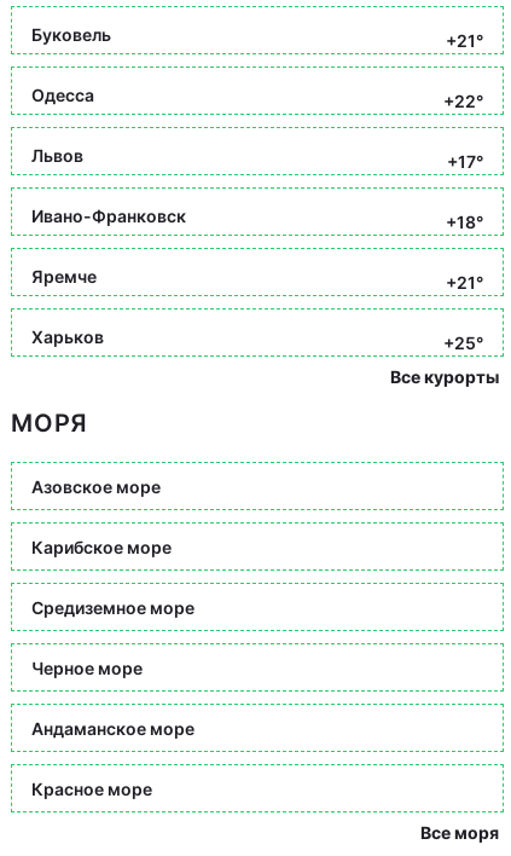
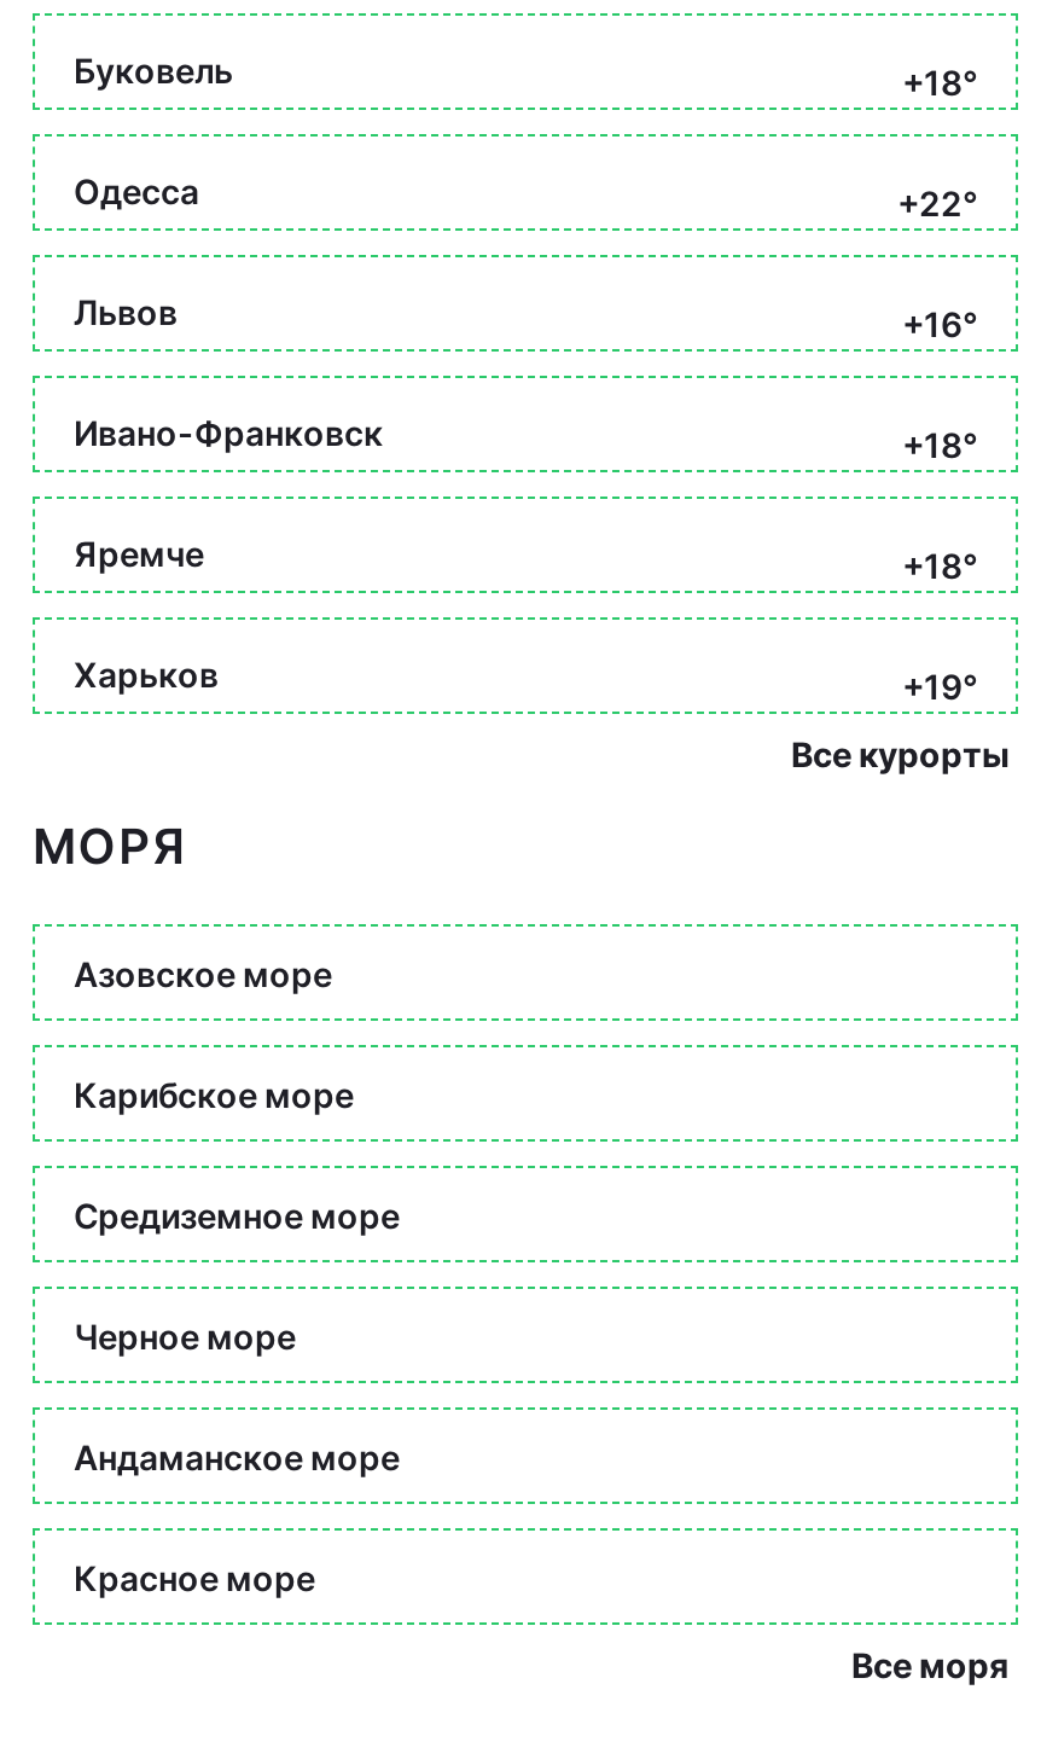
[446,30,483,51] +21° -> [902,62,977,103] +18°
[447,151,483,172] +17° -> [902,303,977,344] +16°
[446,272,483,293] +21° -> [902,545,977,586] +18°
[443,332,483,353] +25° -> [902,666,977,707] +19°

